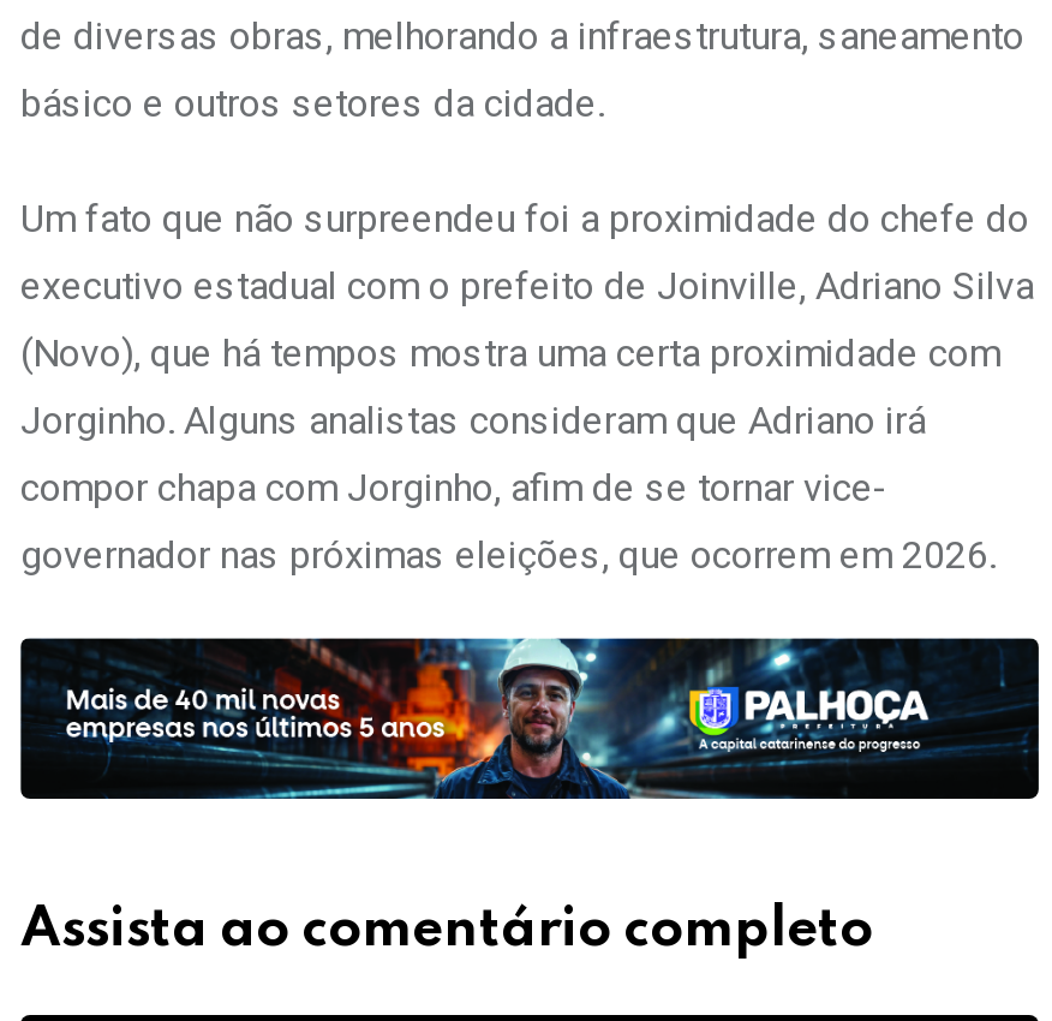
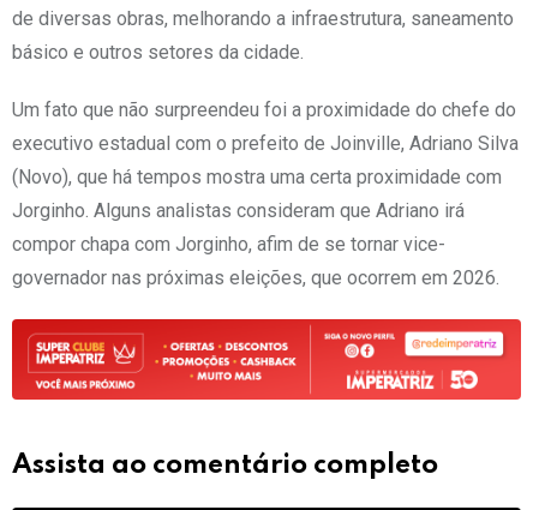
[18,635,1041,804] [image] -> [11,318,522,401] [image]

